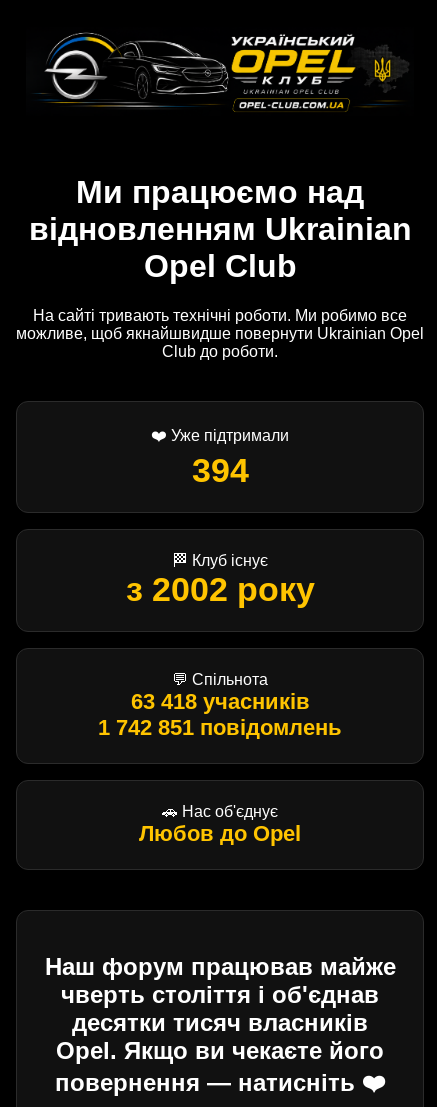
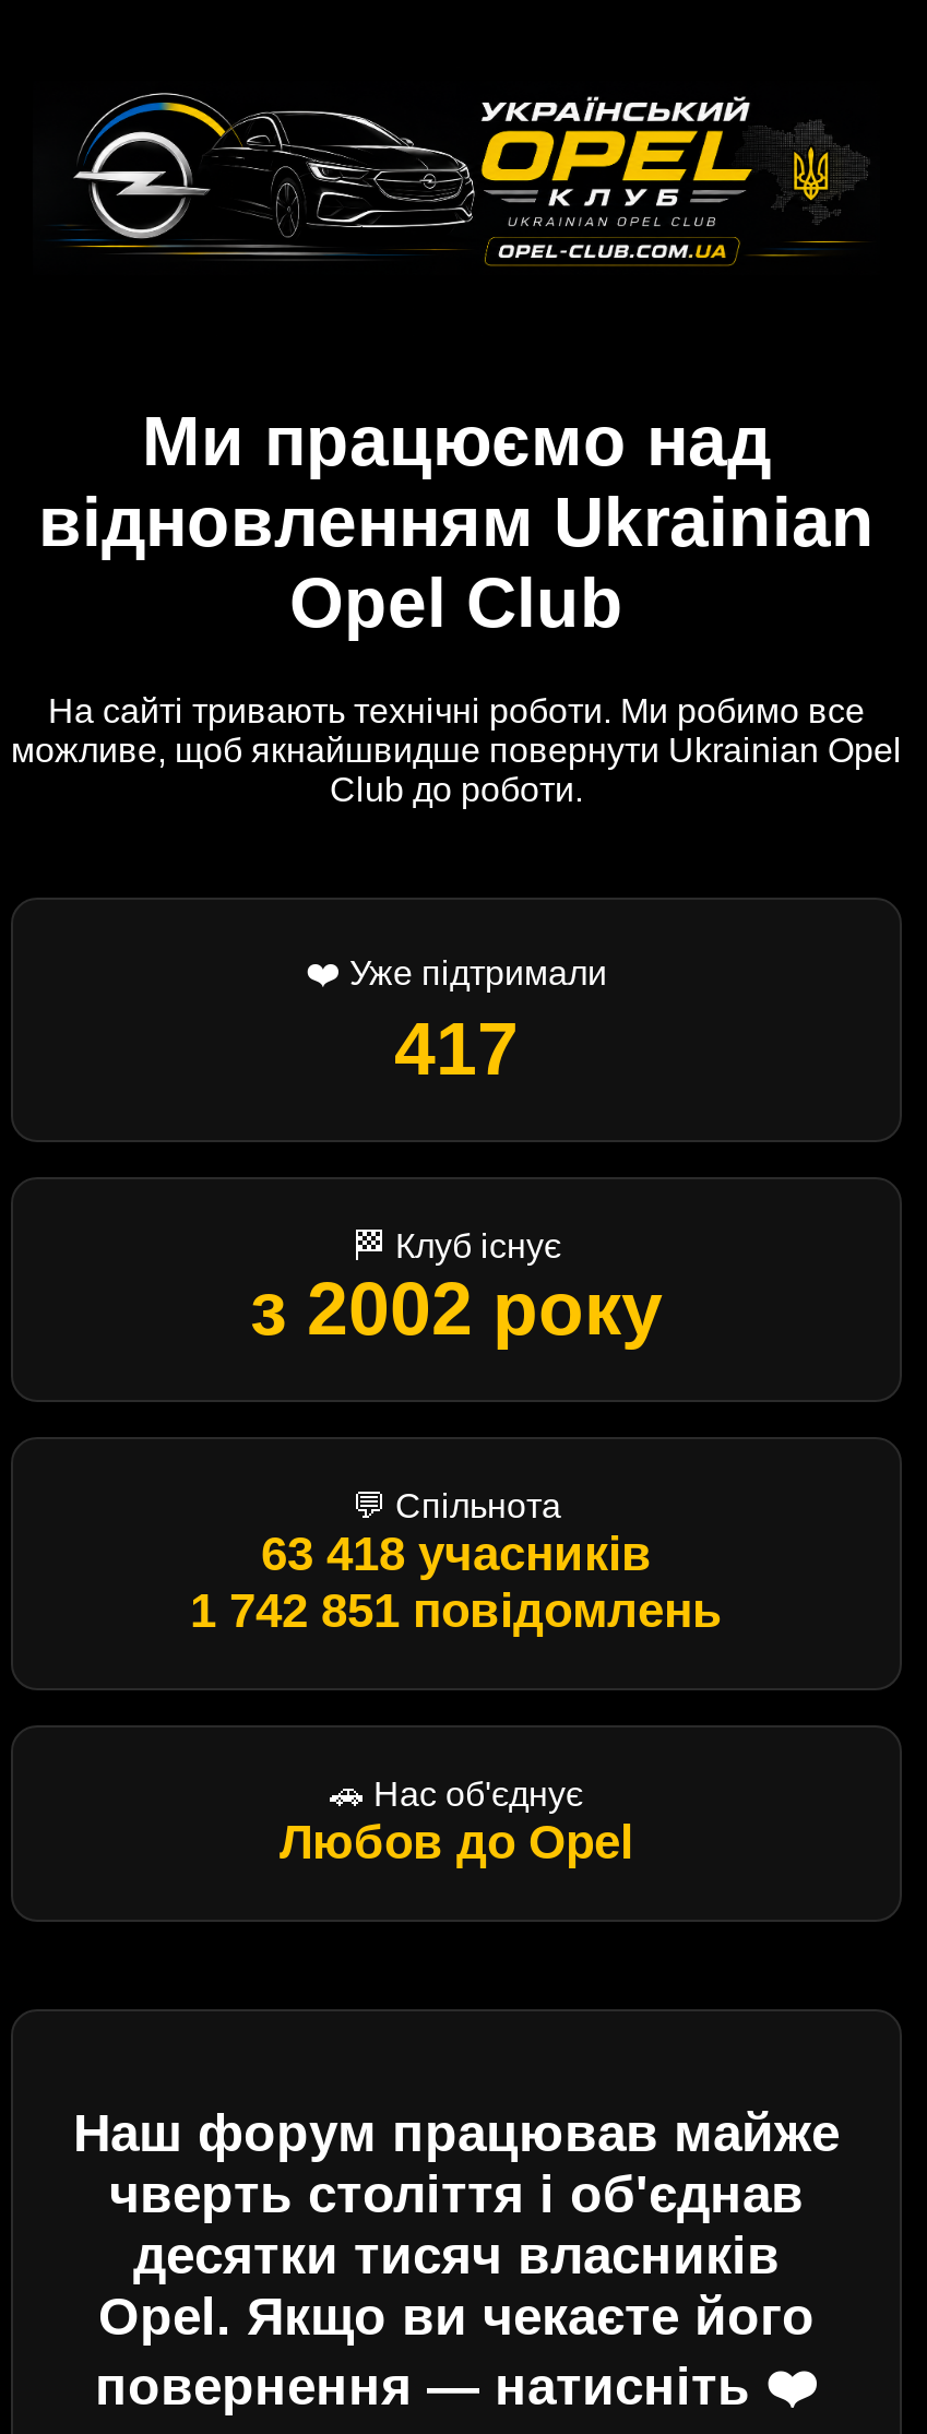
[191,451,248,489] 394 -> [394,1007,519,1090] 417

